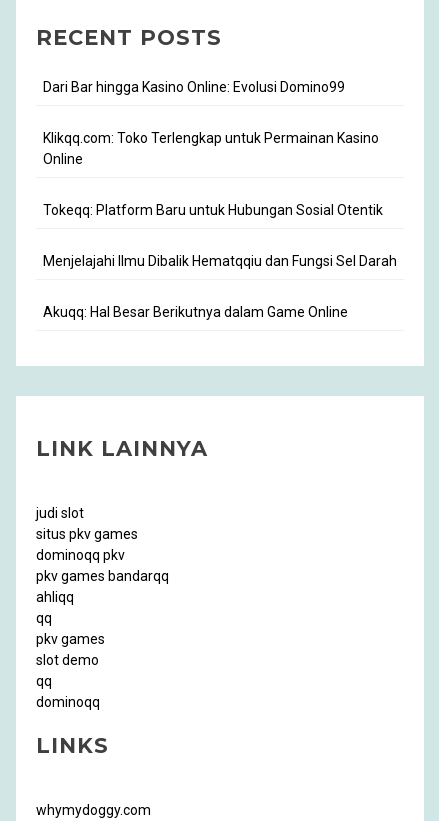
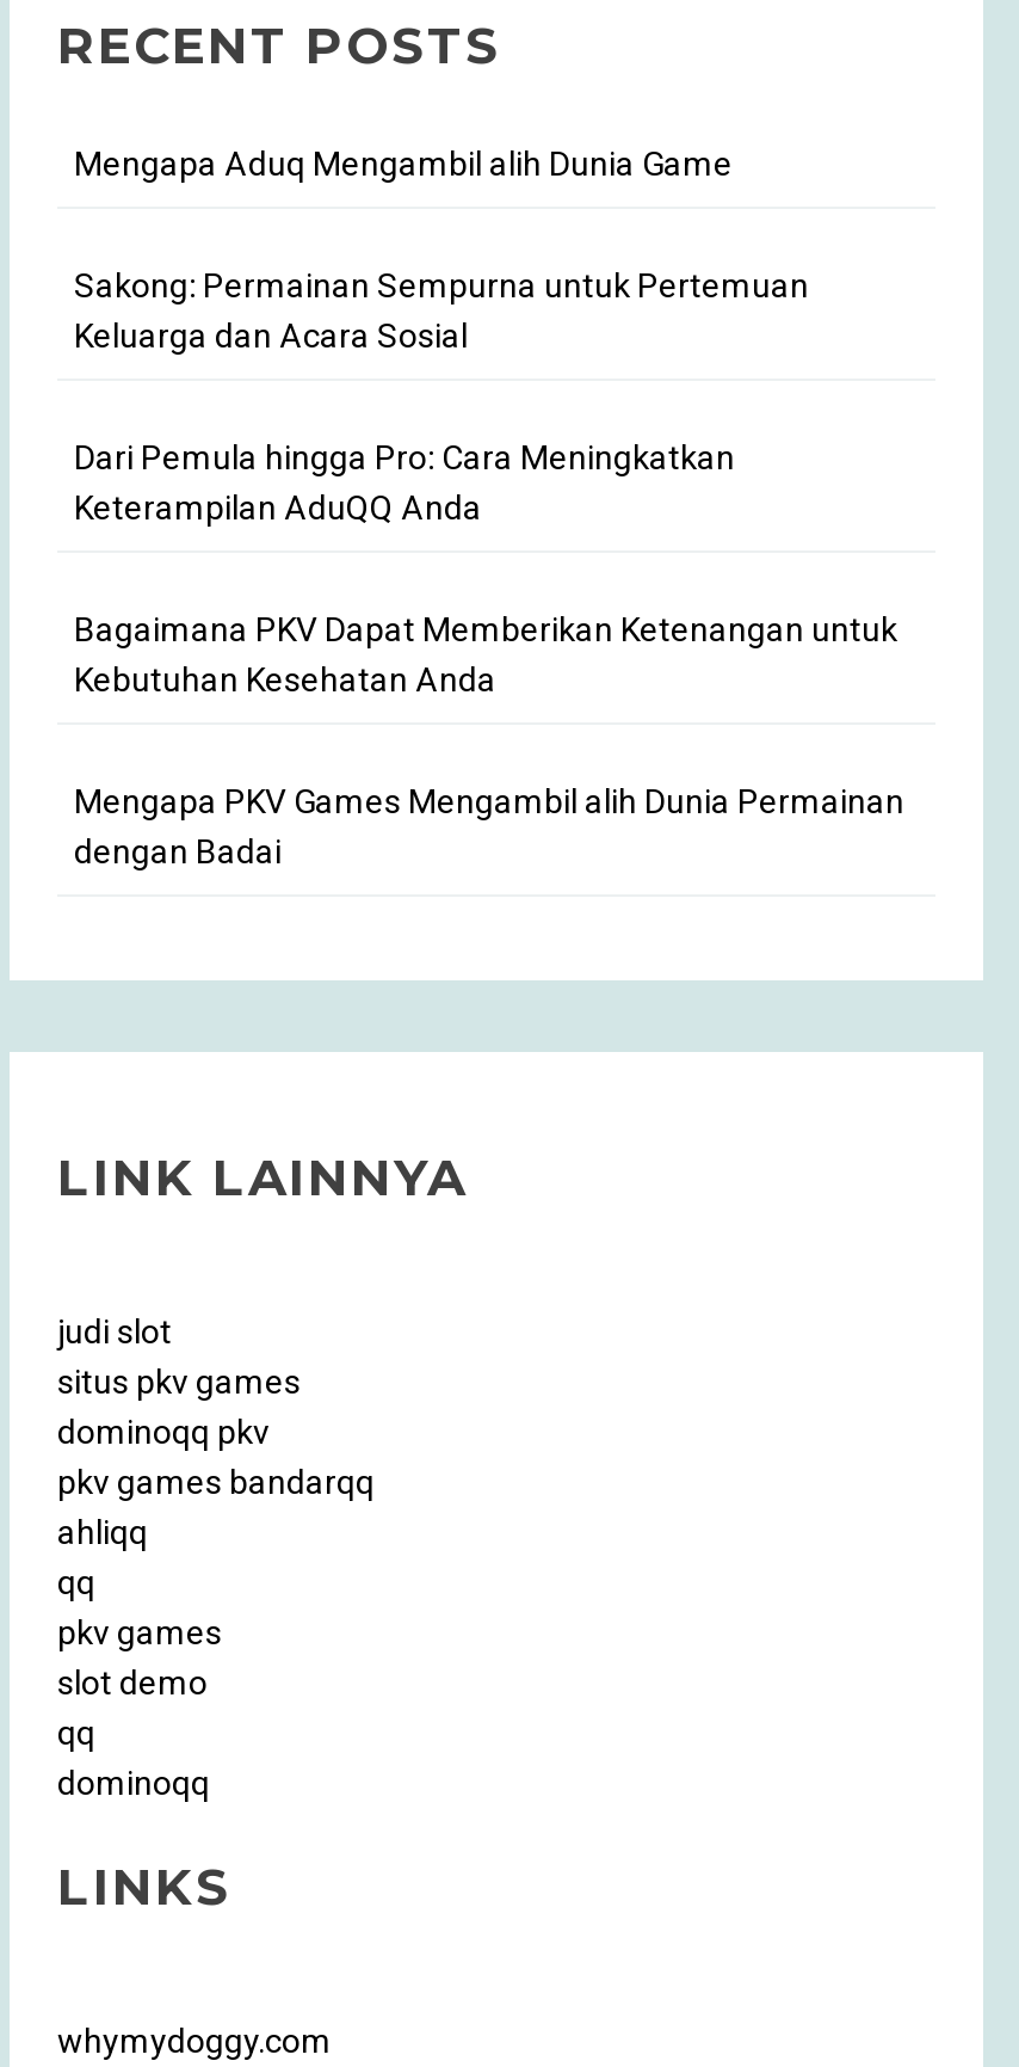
[43,79,345,95] Dari Bar hingga Kasino Online: Evolusi Domino99 -> [74,144,733,183] Mengapa Aduq Mengambil alih Dunia Game
[43,130,379,167] Klikqq.com: Toko Terlengkap untuk Permainan Kasino | Online -> [74,266,809,355] Sakong: Permainan Sempurna untuk Pertemuan | Keluarga dan Acara Sosial
[43,202,383,218] Tokeqq: Platform Baru untuk Hubungan Sosial Otentik -> [74,438,735,527] Dari Pemula hingga Pro: Cara Meningkatkan | Keterampilan AduQQ Anda
[43,253,397,269] Menjelajahi Ilmu Dibalik Hematqqiu dan Fungsi Sel Darah -> [74,610,897,699] Bagaimana PKV Dapat Memberikan Ketenangan untuk | Kebutuhan Kesehatan Anda
[43,304,348,320] Akuqq: Hal Besar Berikutnya dalam Game Online -> [74,782,904,871] Mengapa PKV Games Mengambil alih Dunia Permainan | dengan Badai

